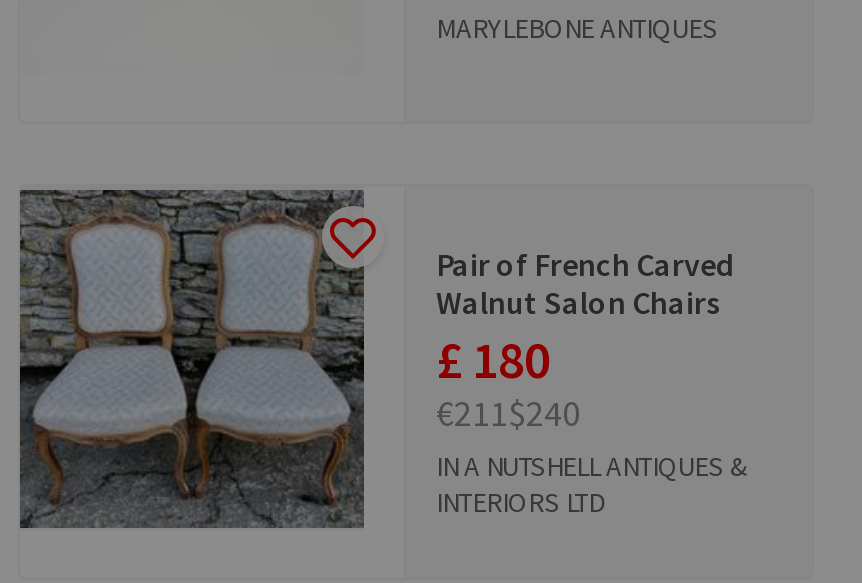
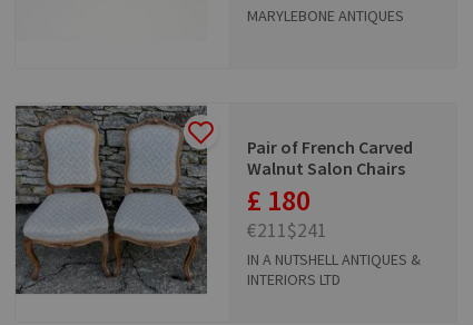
[436,389,580,435] €211$240 -> [247,216,327,242] €211$241

